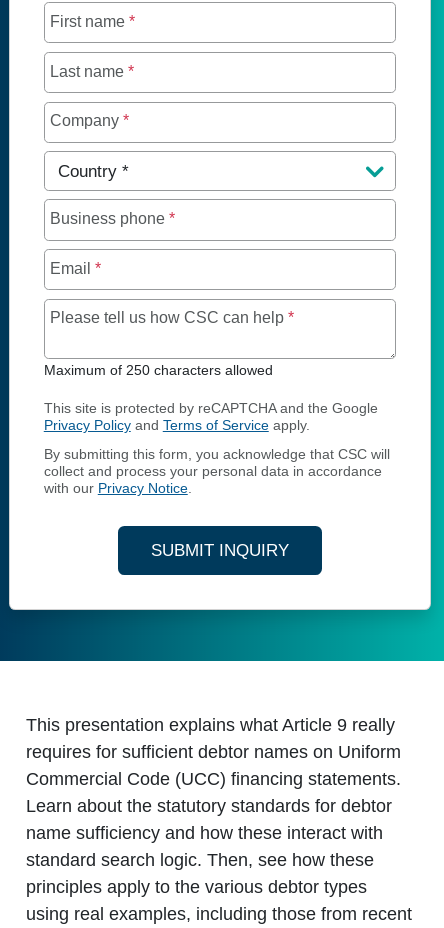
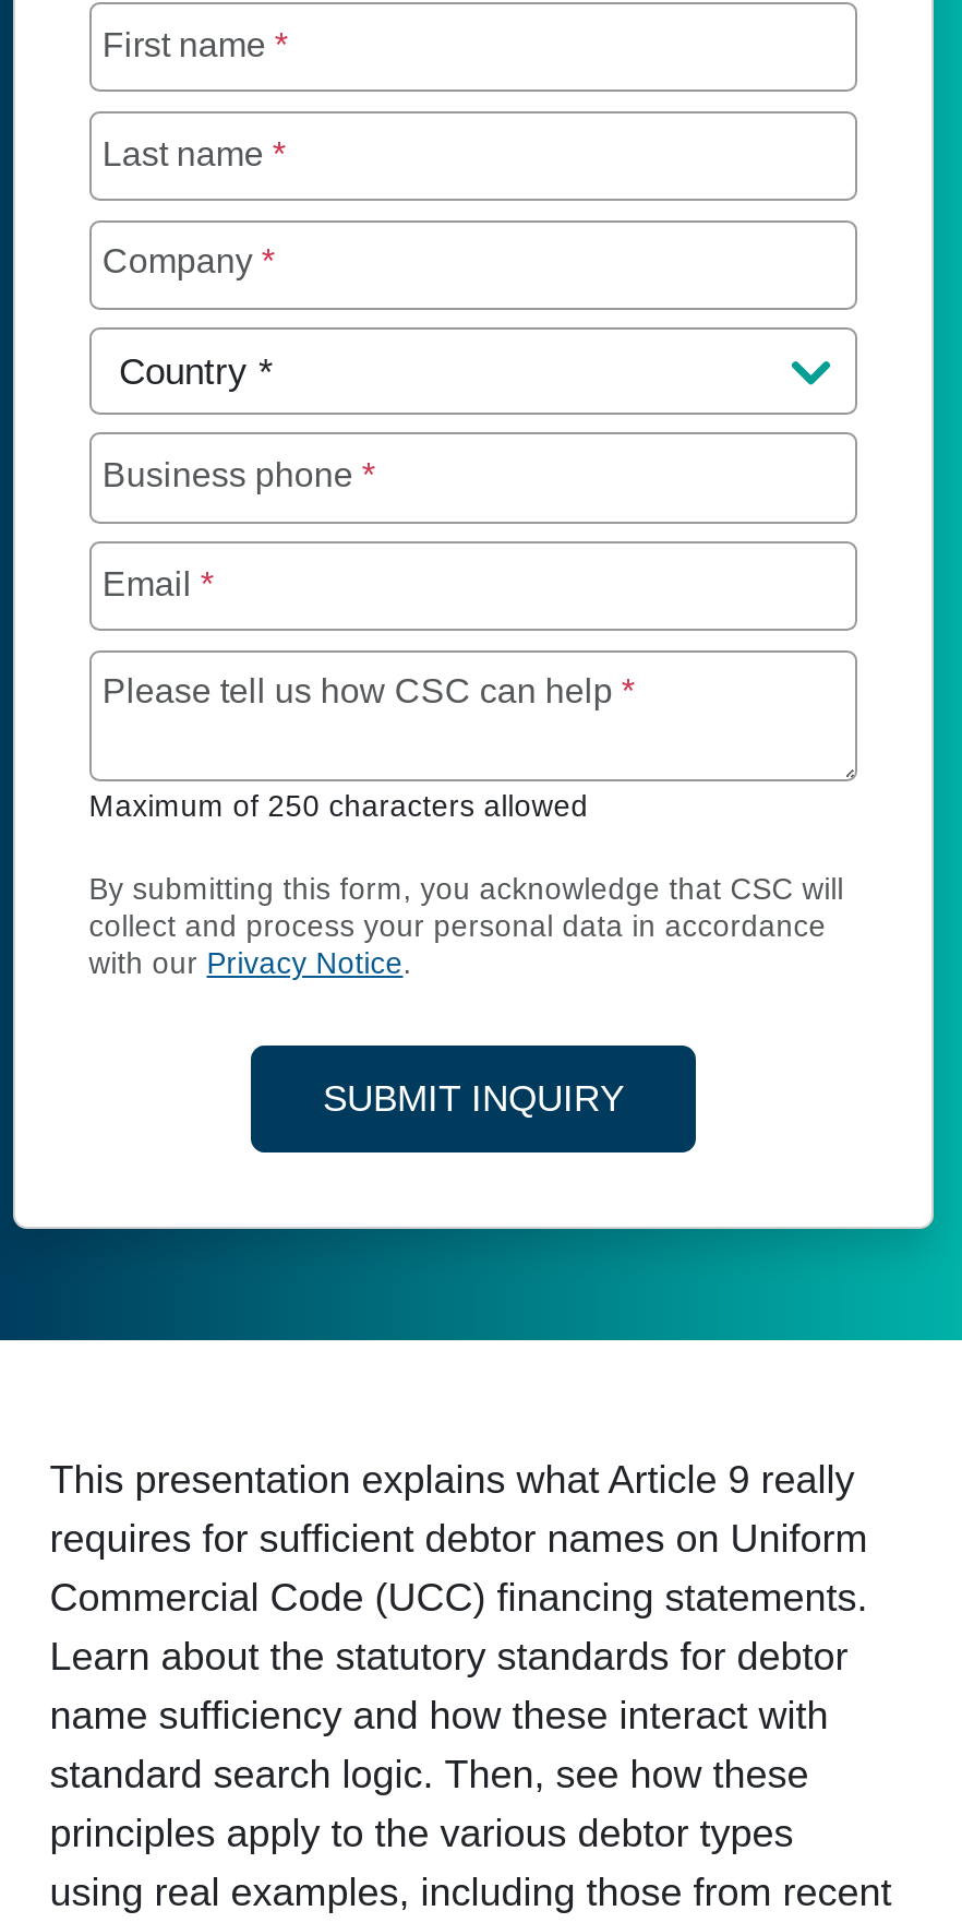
[44,401,378,433] This site is protected by reCAPTCHA and the Google | Privacy Policy and Terms of Service apply. -> none

